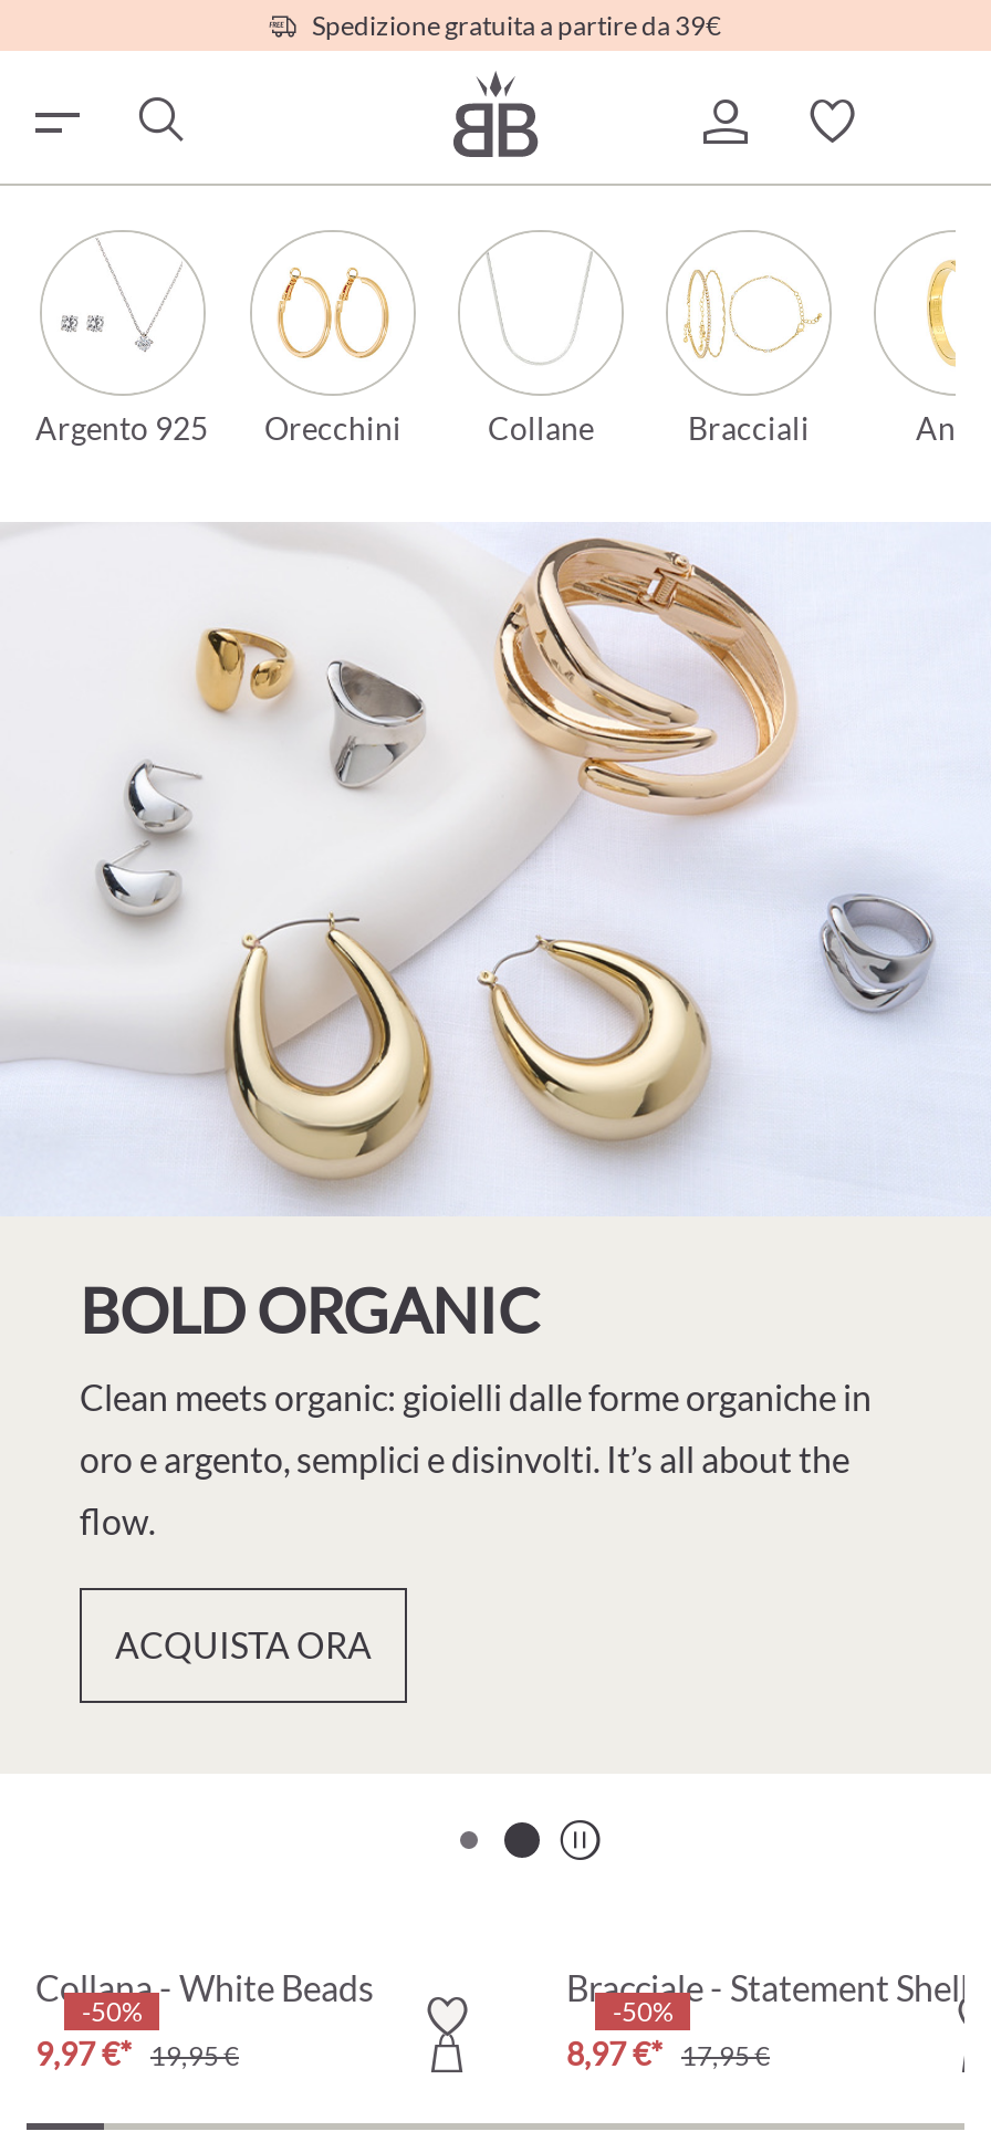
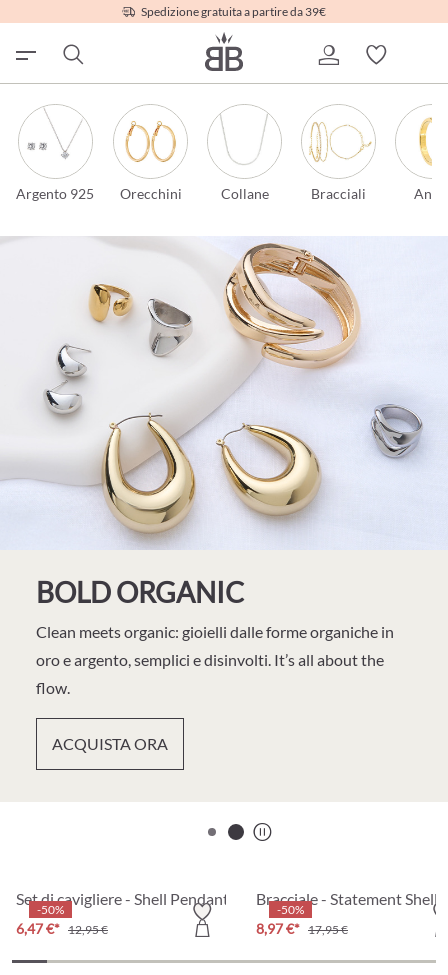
[35,1965,374,2007] Collana - White Beads -> [16,889,236,908] Set di cavigliere - Shell Pendants
[35,2034,239,2071] 9,97 €* 19,95 € -> [16,920,108,937] 6,47 €* 12,95 €

